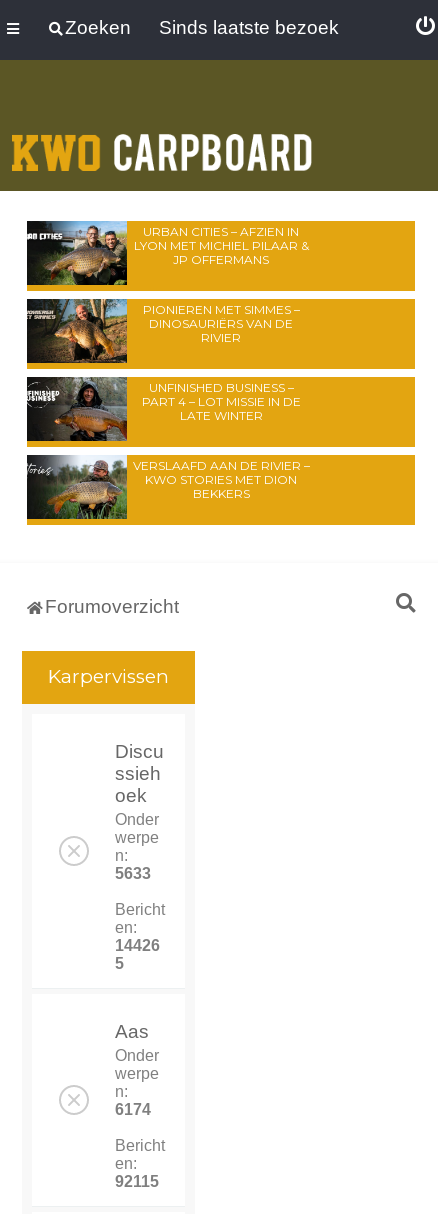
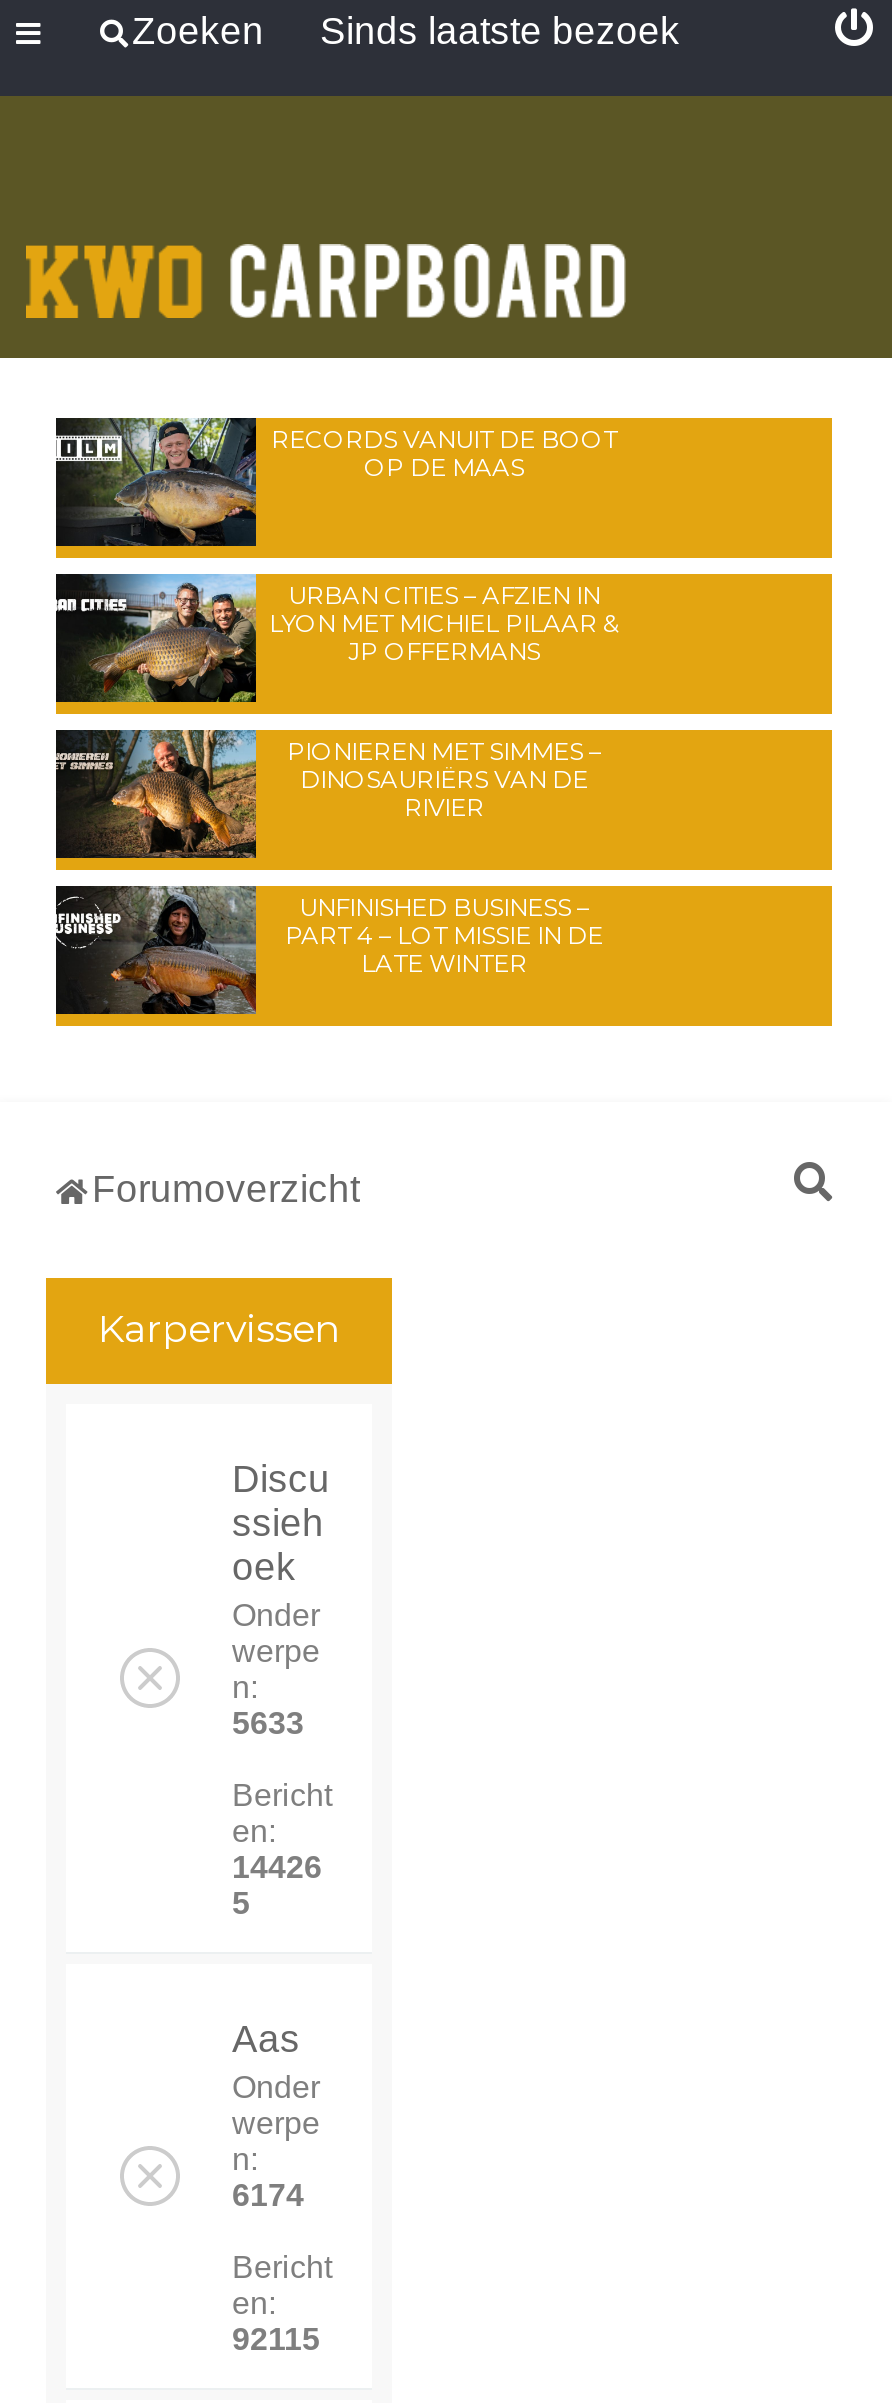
none -> [56,416,617,546] [image] | RECORDS VANUIT DE BOOT | OP DE MAAS
moved [28,219,308,423] -> [58,570,619,978]: [image] | URBAN CITIES – AFZIEN IN | LYON MET MICHIEL PILAAR & | ... | PART 4 – LOT MISSIE IN DE | LATE WINTER
[27,455,309,520] [image] | VERSLAAFD AAN DE RIVIER – | KWO STORIES MET DION | BEKKERS -> none

